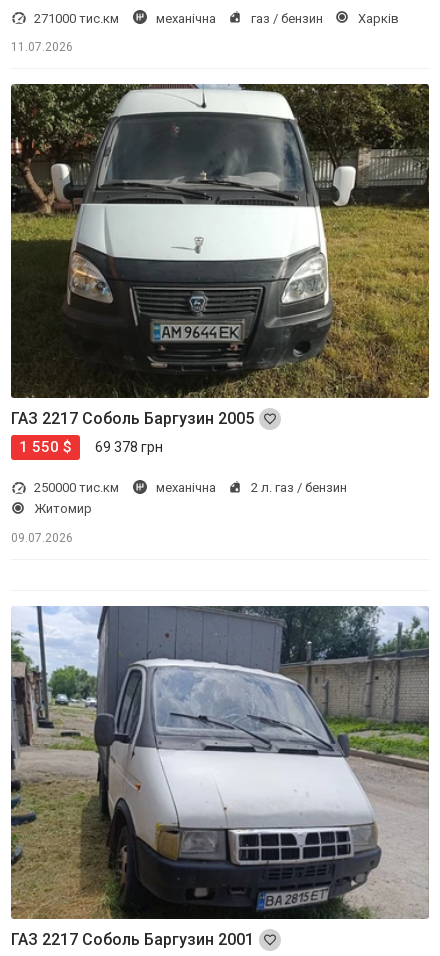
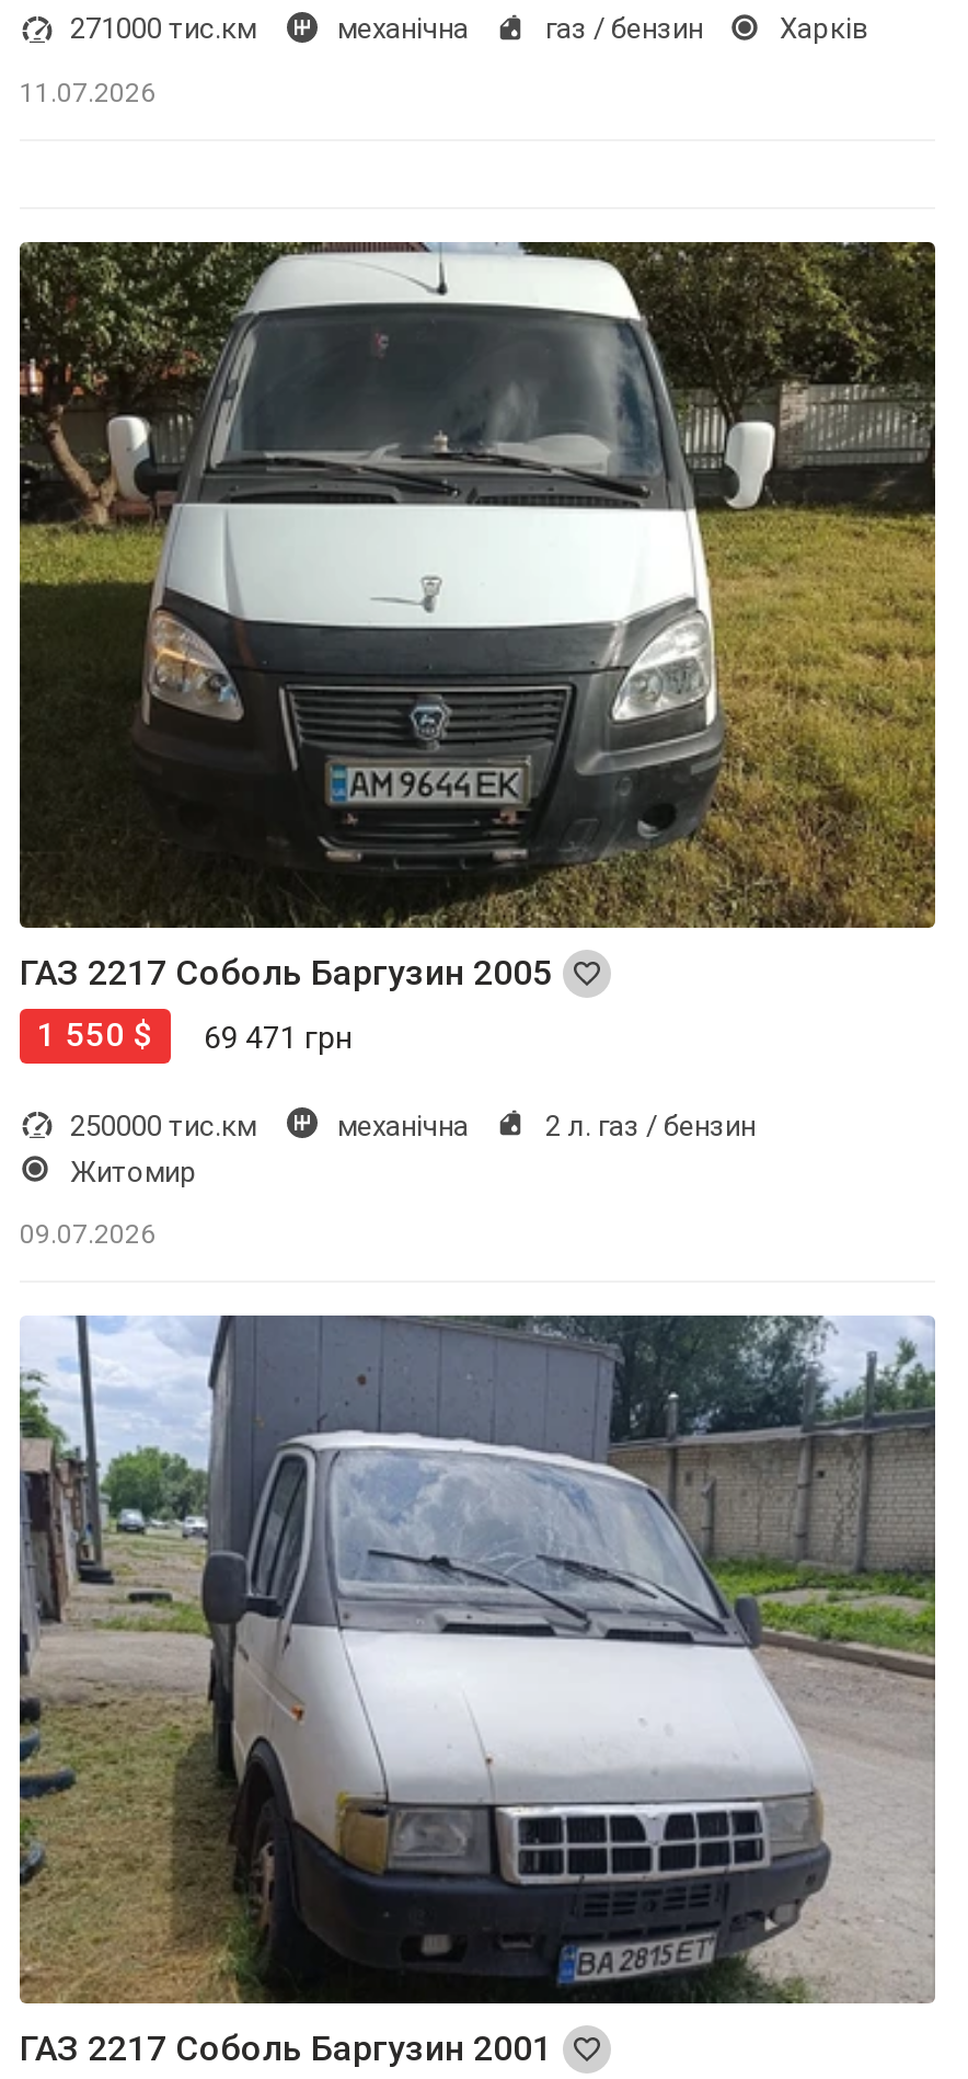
moved [9,82,431,455] -> [15,237,940,1055]: [image] | ГАЗ 2217 Соболь Баргузин 2005 | 1 550 $
[19,437,163,455] 1 550 $ 69 378 грн -> [37,1015,353,1055] 1 550 $ 69 471 грн
moved [11,480,347,544] -> [20,1109,756,1250]: 250000 тис.км | механічна | 2 л. газ / бензин | Житомир | 09.07.2026

